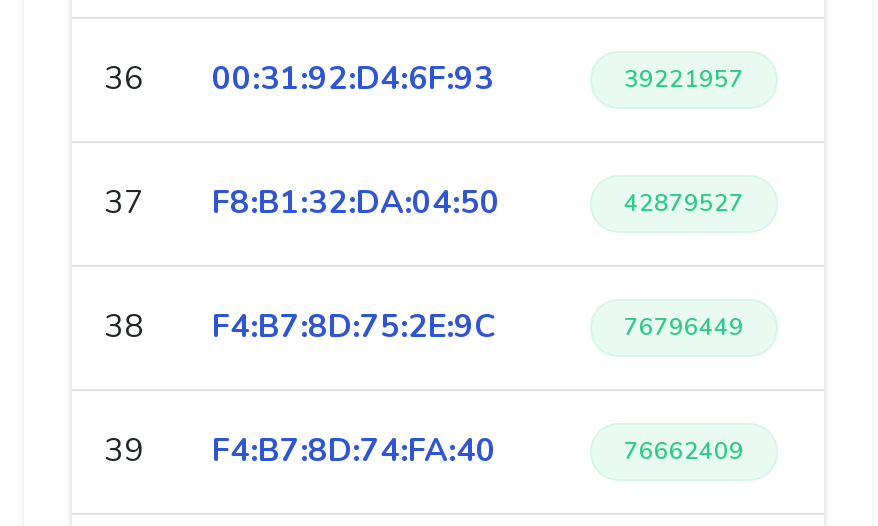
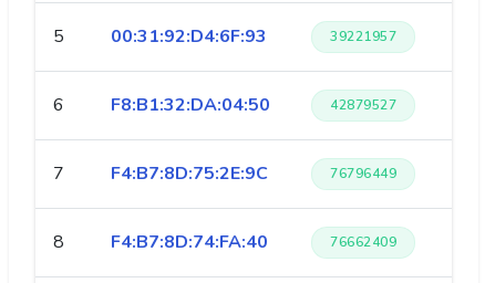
[104,57,494,101] 36 00:31:92:D4:6F:93 -> [53,24,267,49] 5 00:31:92:D4:6F:93
[104,181,500,225] 37 F8:B1:32:DA:04:50 -> [53,93,270,117] 6 F8:B1:32:DA:04:50
[104,305,496,349] 38 F4:B7:8D:75:2E:9C -> [53,161,268,186] 7 F4:B7:8D:75:2E:9C
[104,429,496,473] 39 F4:B7:8D:74:FA:40 -> [53,230,268,254] 8 F4:B7:8D:74:FA:40

